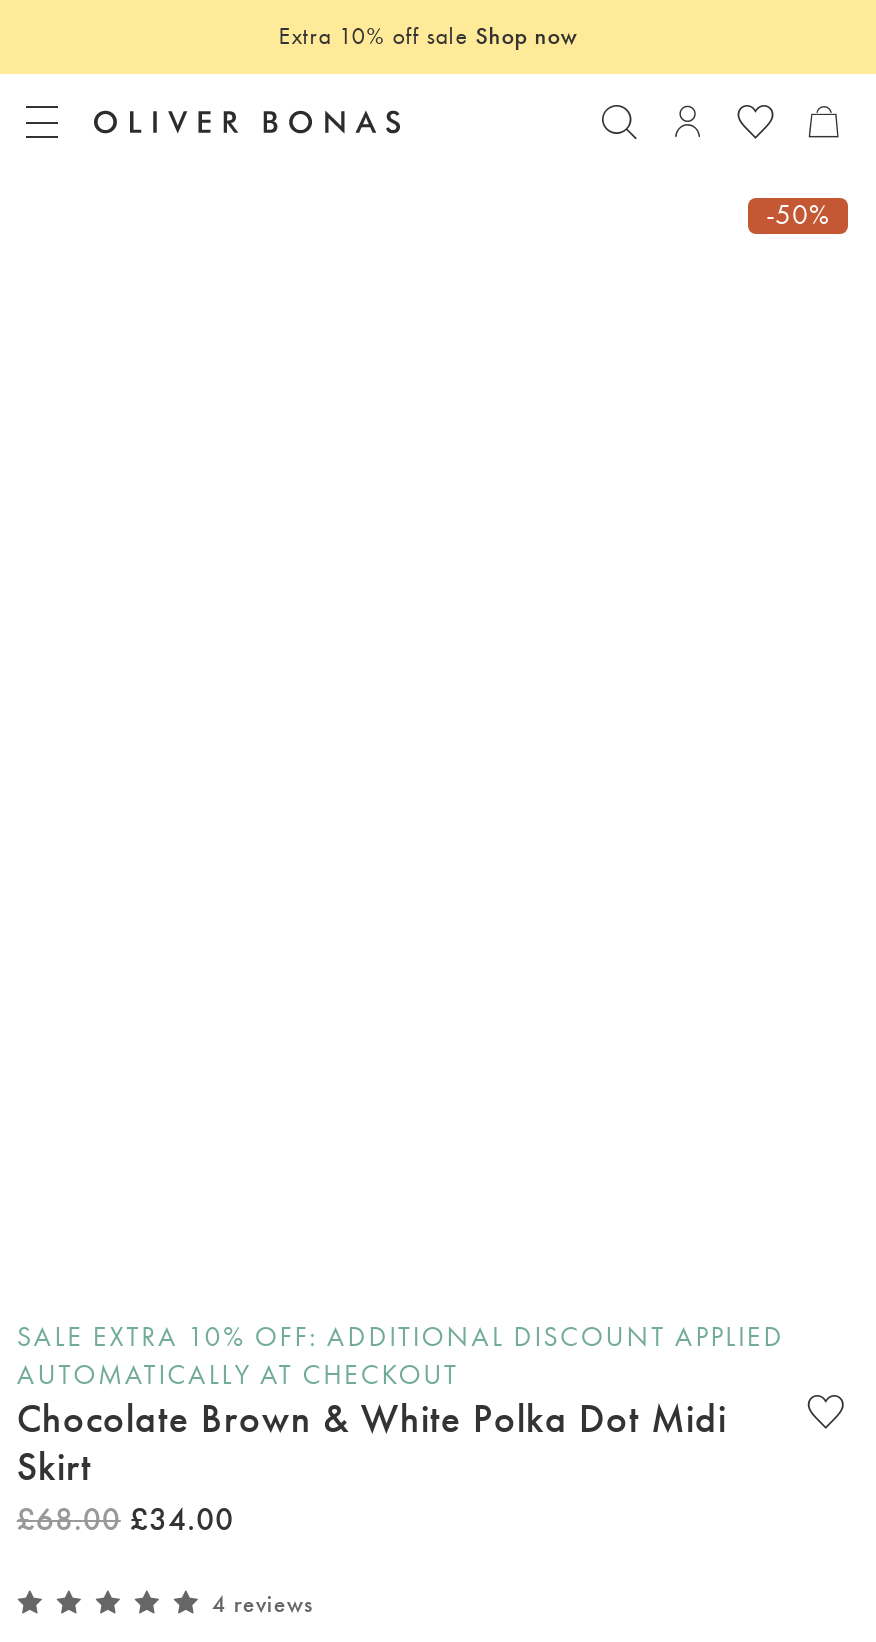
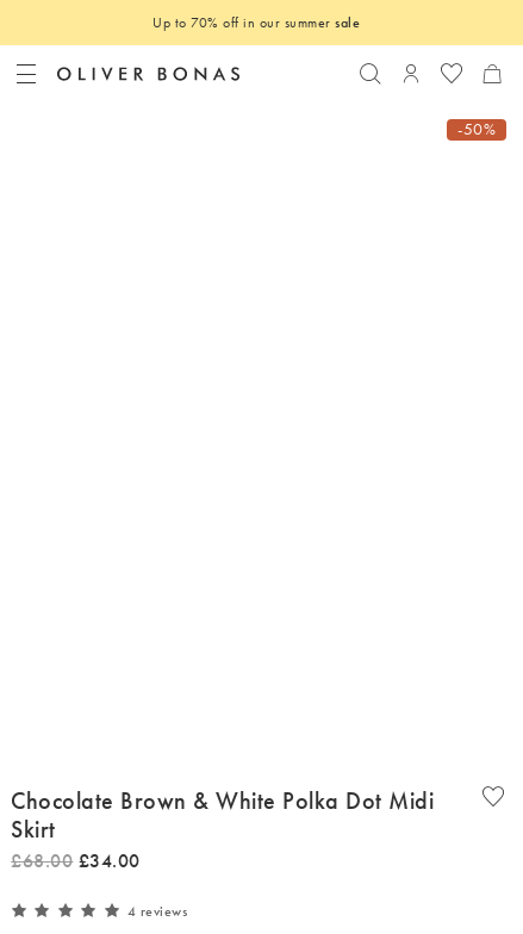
[278,19,578,51] Extra 10% off sale Shop now -> [152,13,360,32] Up to 70% off in our summer sale
[17,1317,784,1391] SALE EXTRA 10% OFF: ADDITIONAL DISCOUNT APPLIED | AUTOMATICALLY AT CHECKOUT -> none

